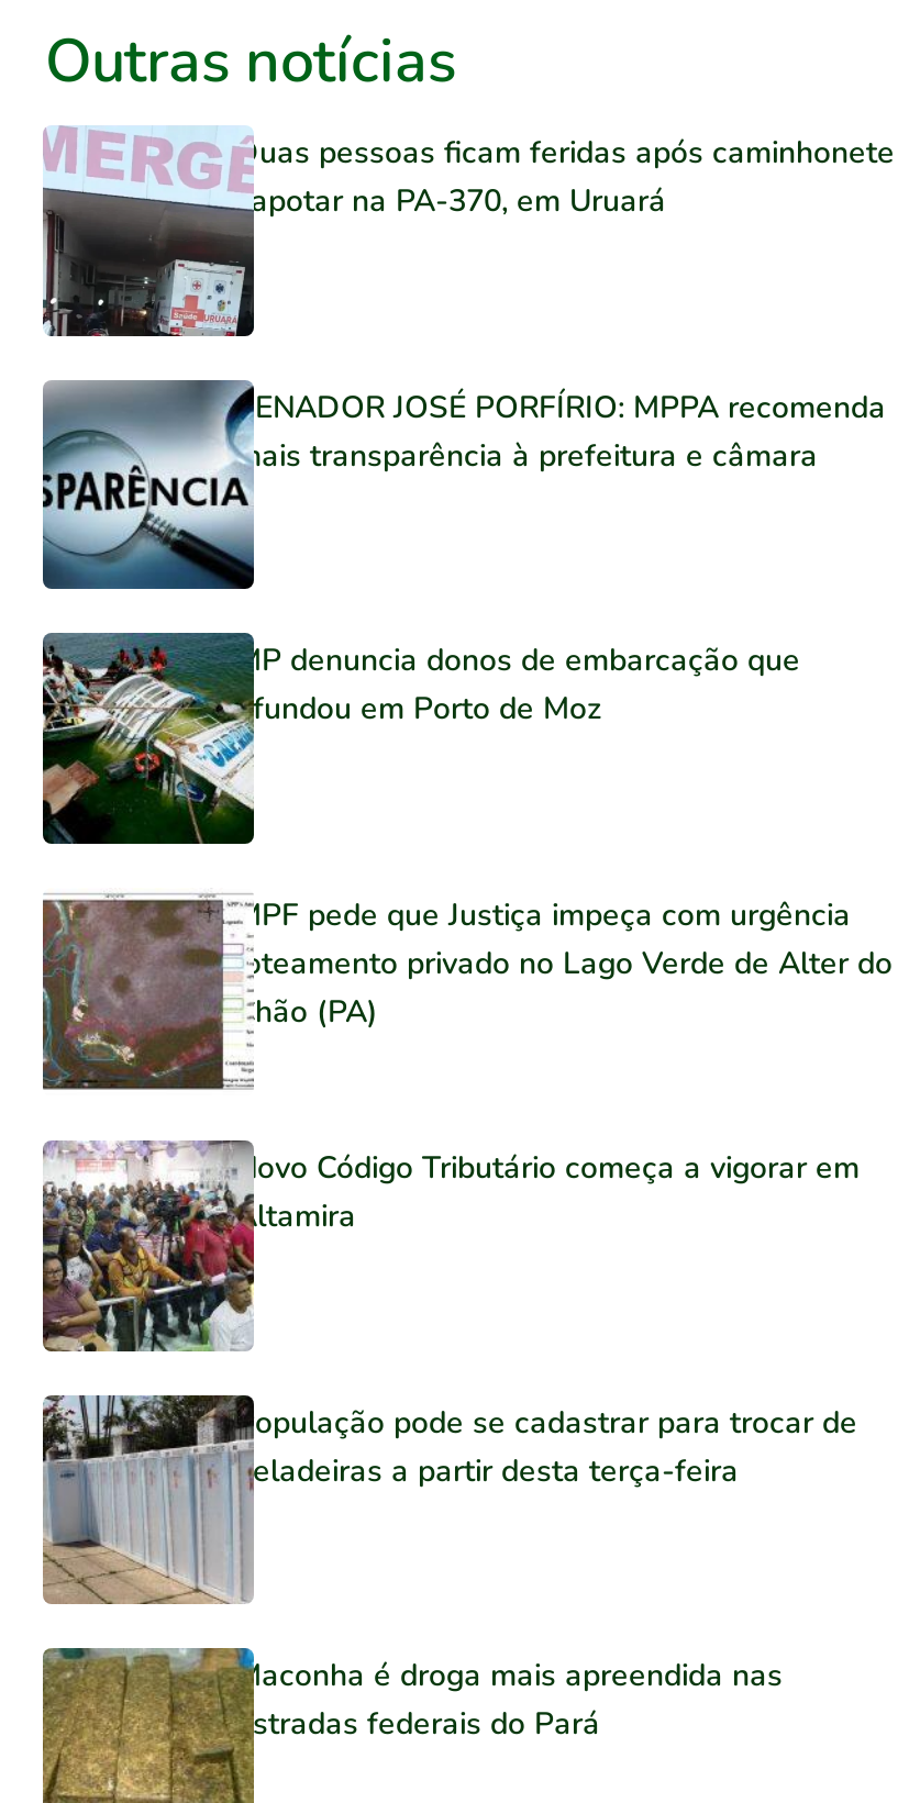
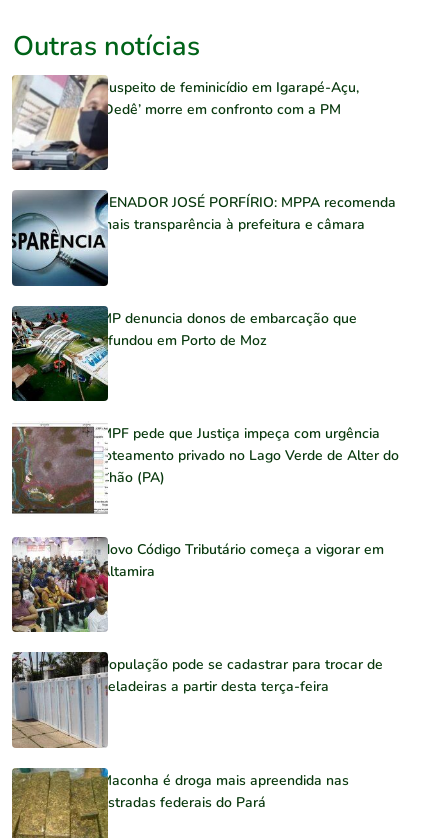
[43,126,895,337] [image] | Duas pessoas ficam feridas após caminhonete | capotar na PA-370, em Uruará -> [12,74,358,171] [image] | Suspeito de feminicídio em Igarapé-Açu, | ‘Dedê’ morre em confronto com a PM

